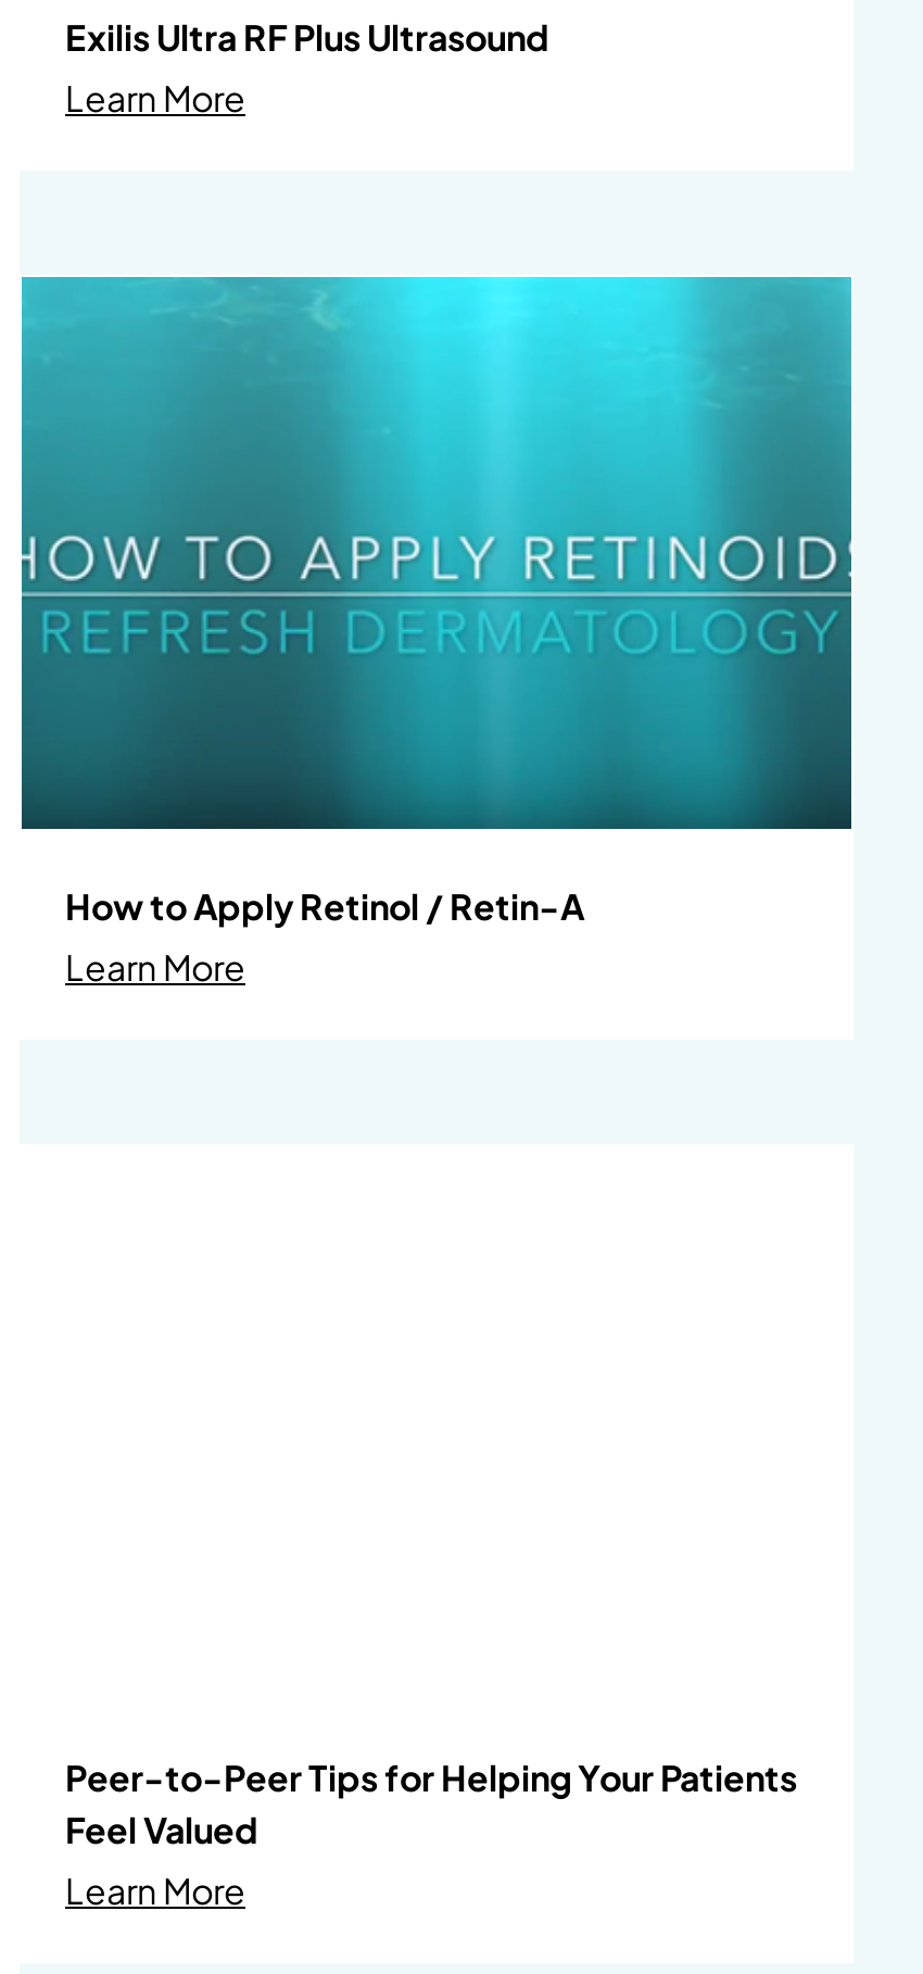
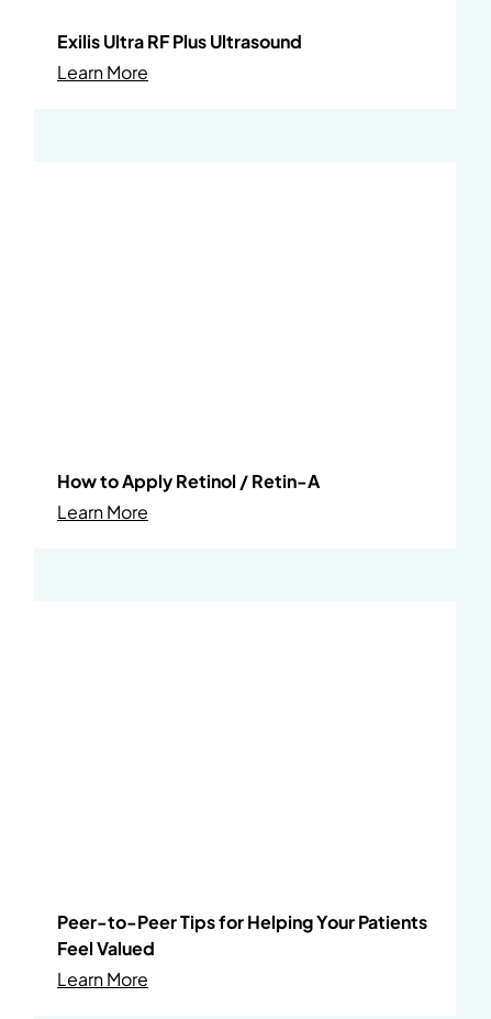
[20,275,854,831] [image] -> none

